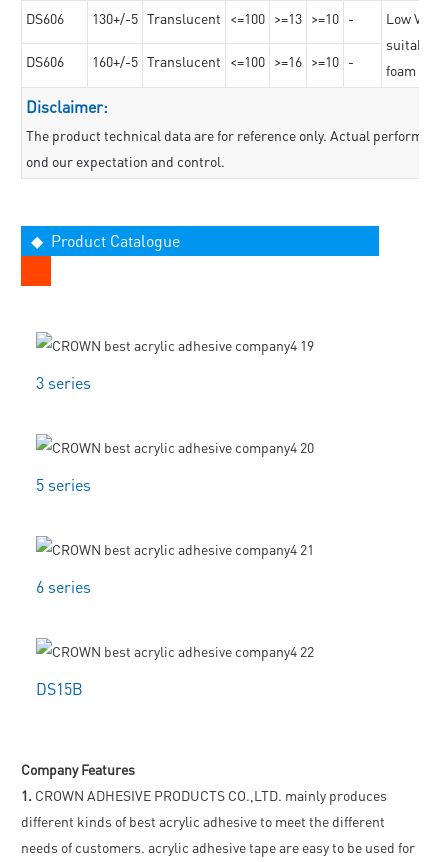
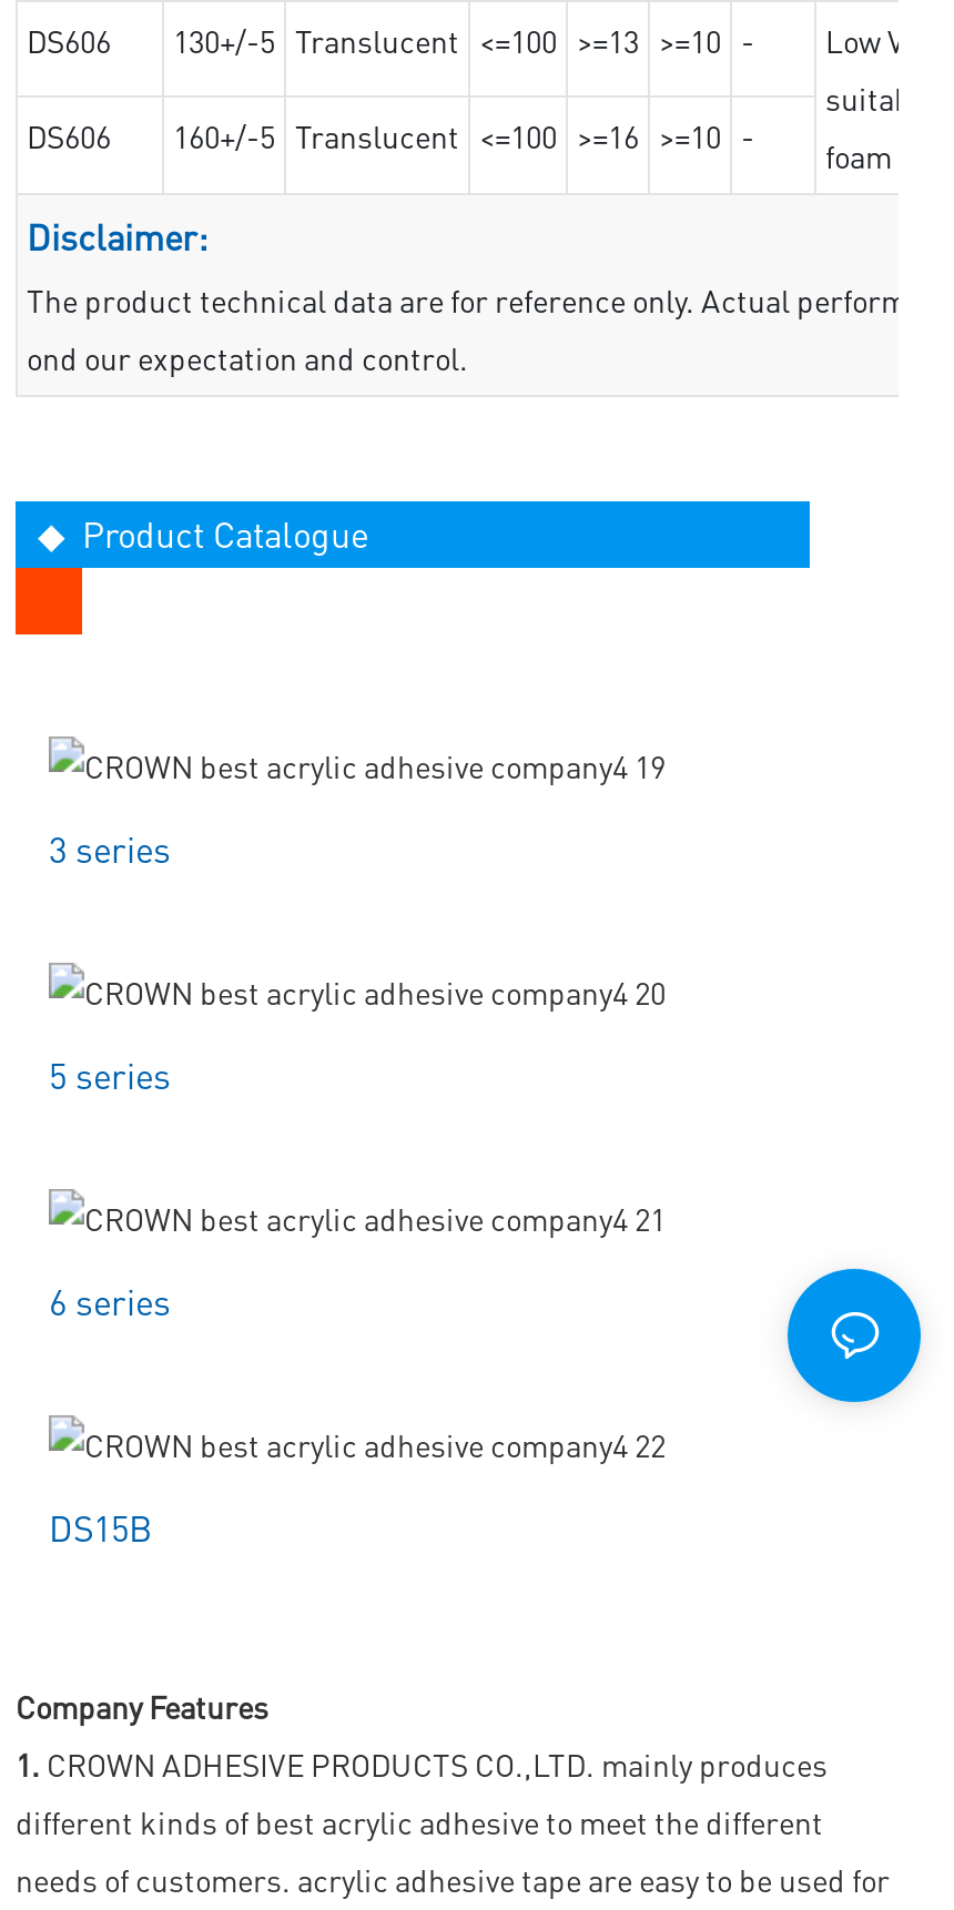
none -> [785,1267,923,1406] [image]

